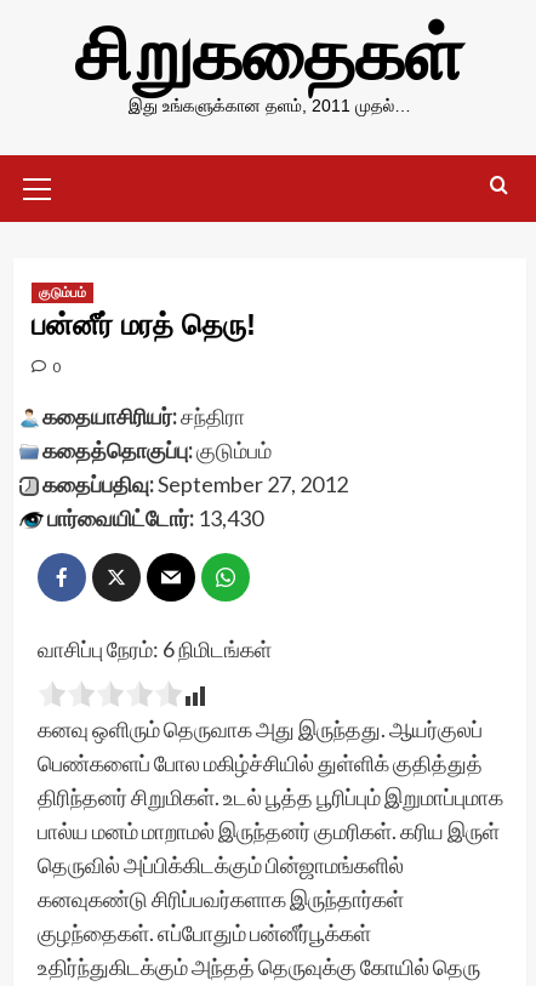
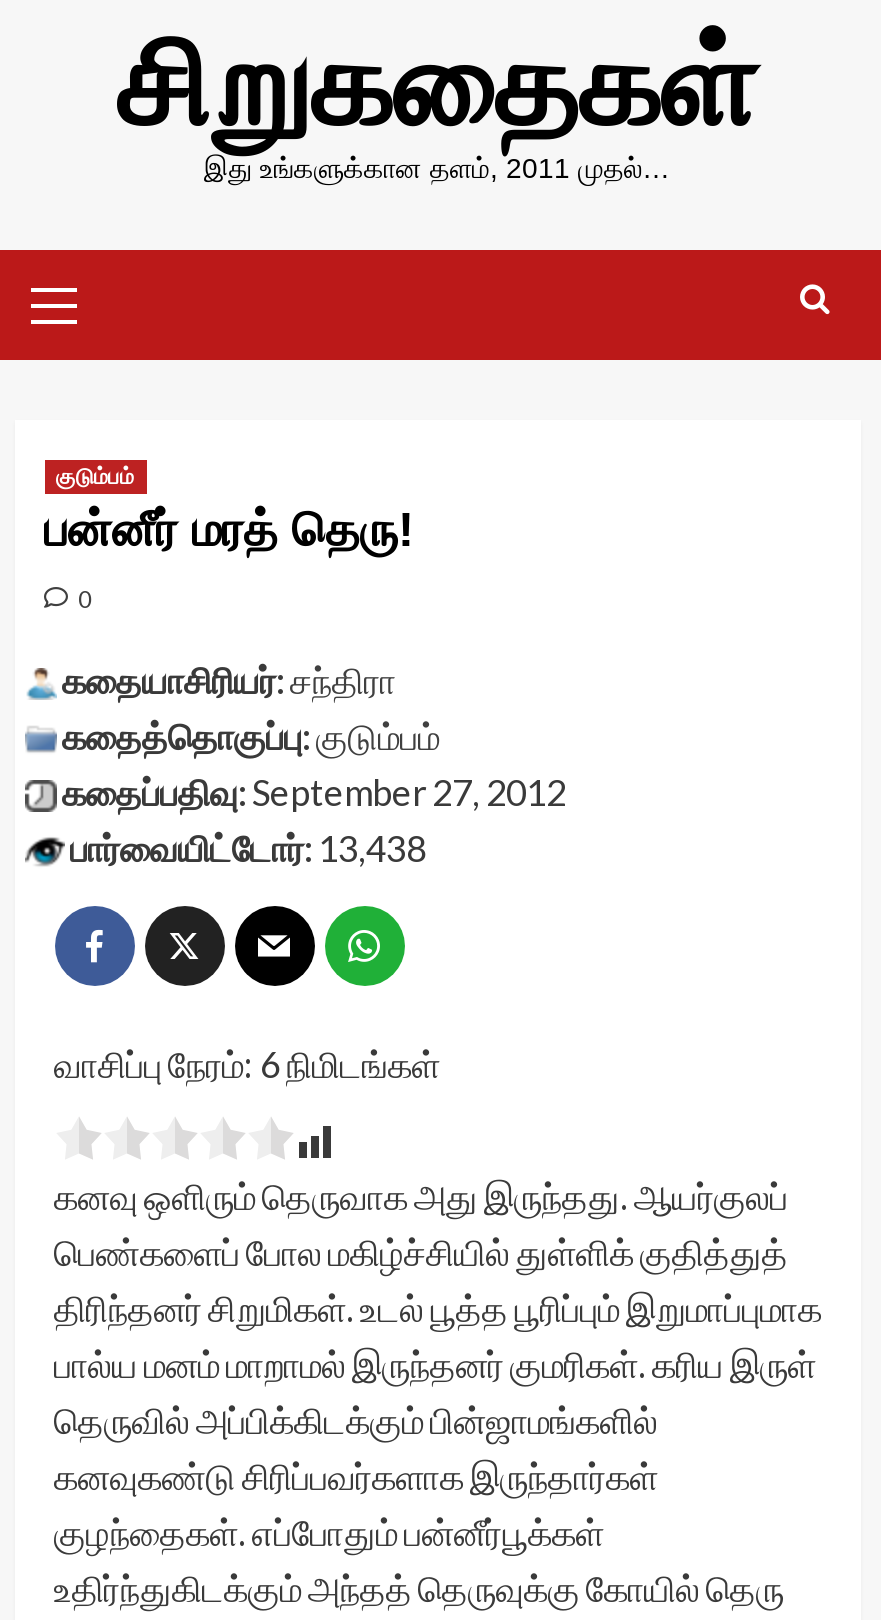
[47,505,266,531] பார்வையிட்டோர்: 13,430 -> [70,826,432,870] பார்வையிட்டோர்: 13,438

